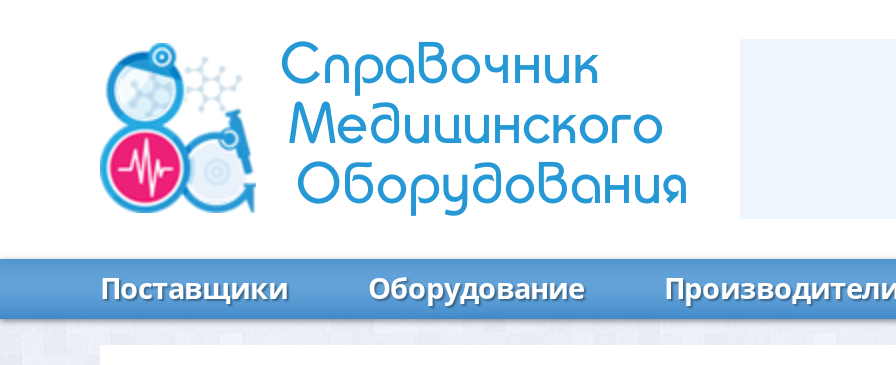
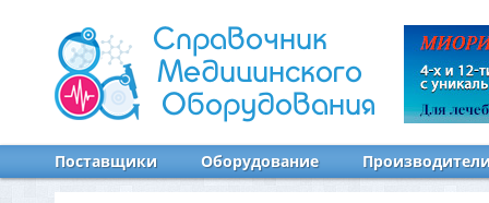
none -> [403,24,486,124] [image]

